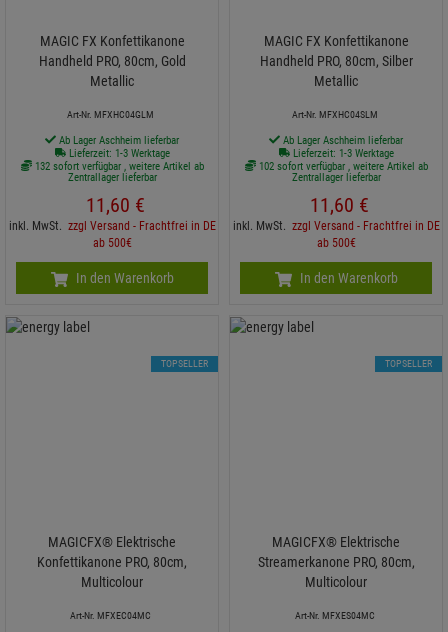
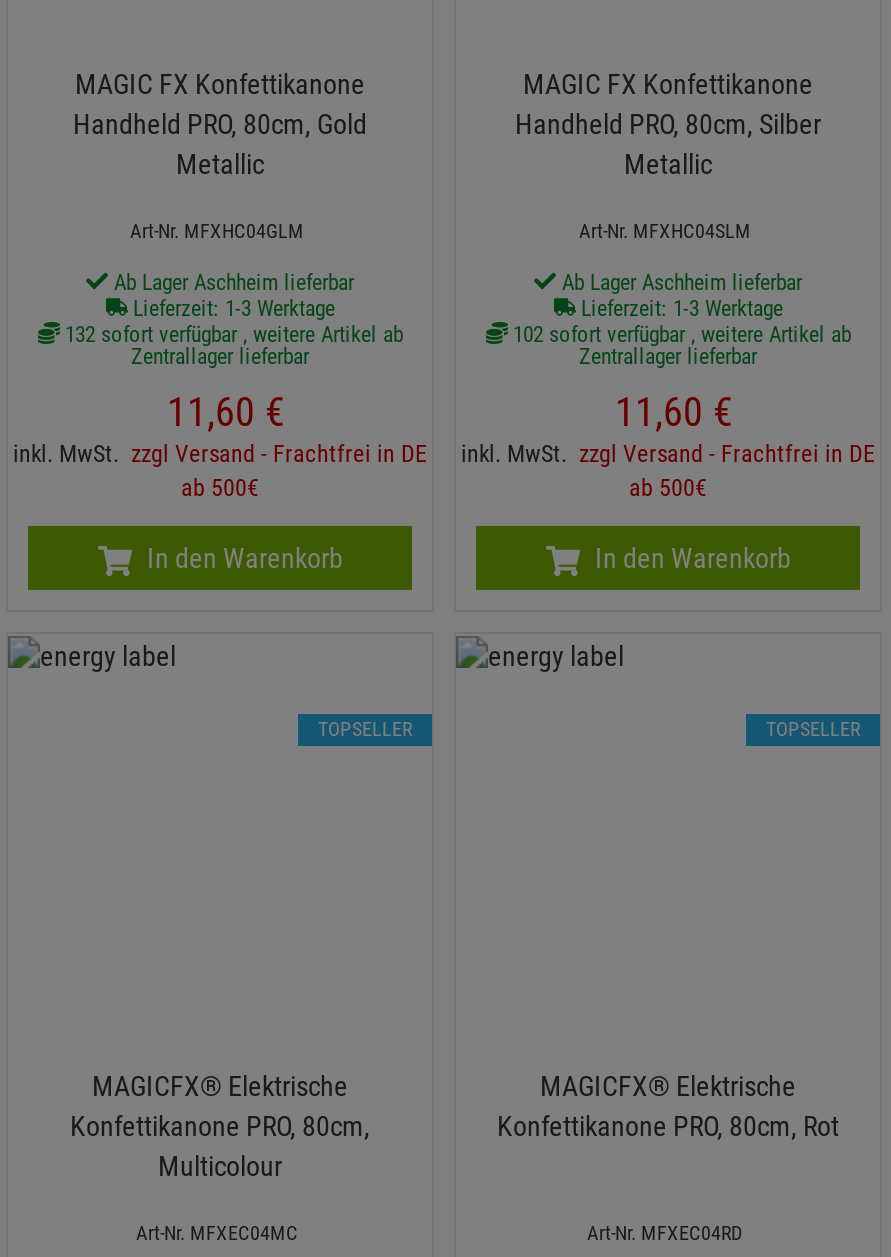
[257,554,414,590] Streamerkanone PRO, 80cm, | Multicolour -> [497,1110,839,1142] Konfettikanone PRO, 80cm, Rot
[294,610,374,621] Art-Nr. MFXES04MC -> [587,1222,743,1244] Art-Nr. MFXEC04RD

